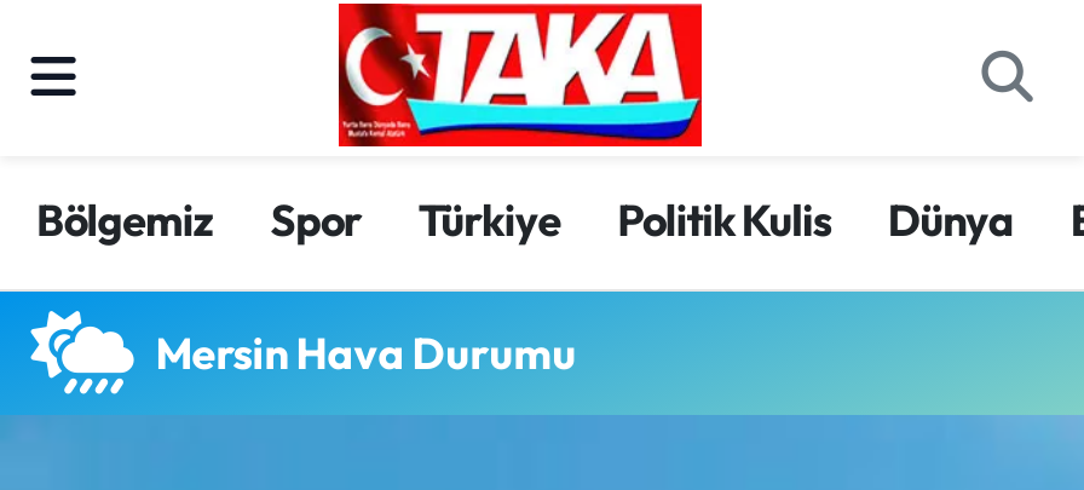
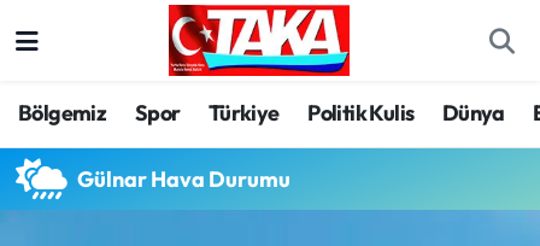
[155,325,576,381] Mersin Hava Durumu -> [77,165,291,193] Gülnar Hava Durumu

